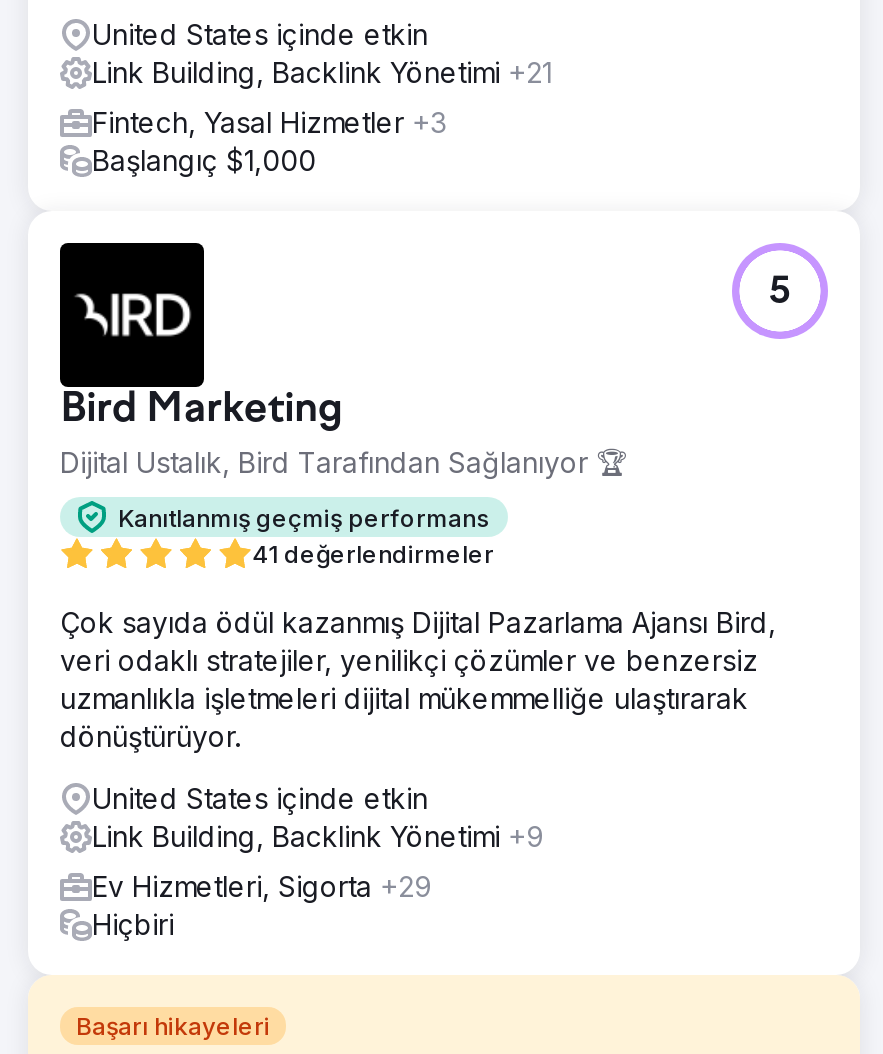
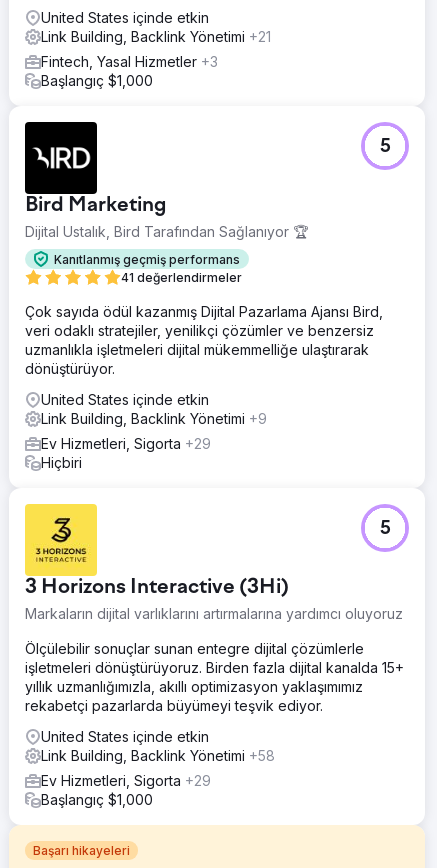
none -> [25,490,403,622] [image] | 3 Horizons Interactive (3Hi) | Markaların dijital varlıklarını artırmalarına yardımcı oluyoruz
none -> [25,640,404,808] Ölçülebilir sonuçlar sunan entegre dijital çözümlerle | işletmeleri dönüştürüyoruz. Birden fazla dijital kanalda 15+ | yıllık uzmanlığımızla, akıllı optimizasyon yaklaşımımız | rekabetçi pazarlarda büyümeyi teşvik ediyor. | United States içinde etkin | Link Building, Backlink Yönetimi +58 | Ev Hizmetleri, Sigorta +29 | Başlangıç $1,000
none -> [379,520,390,539] 5

